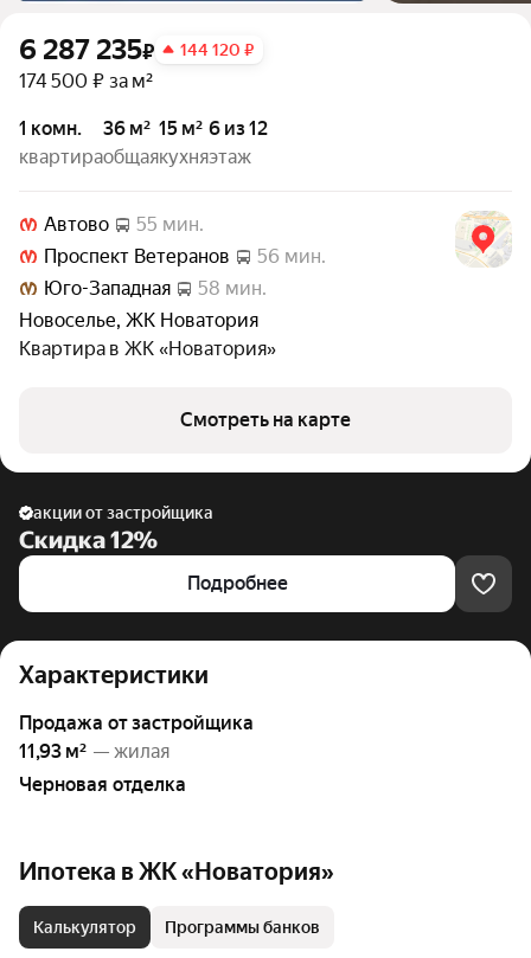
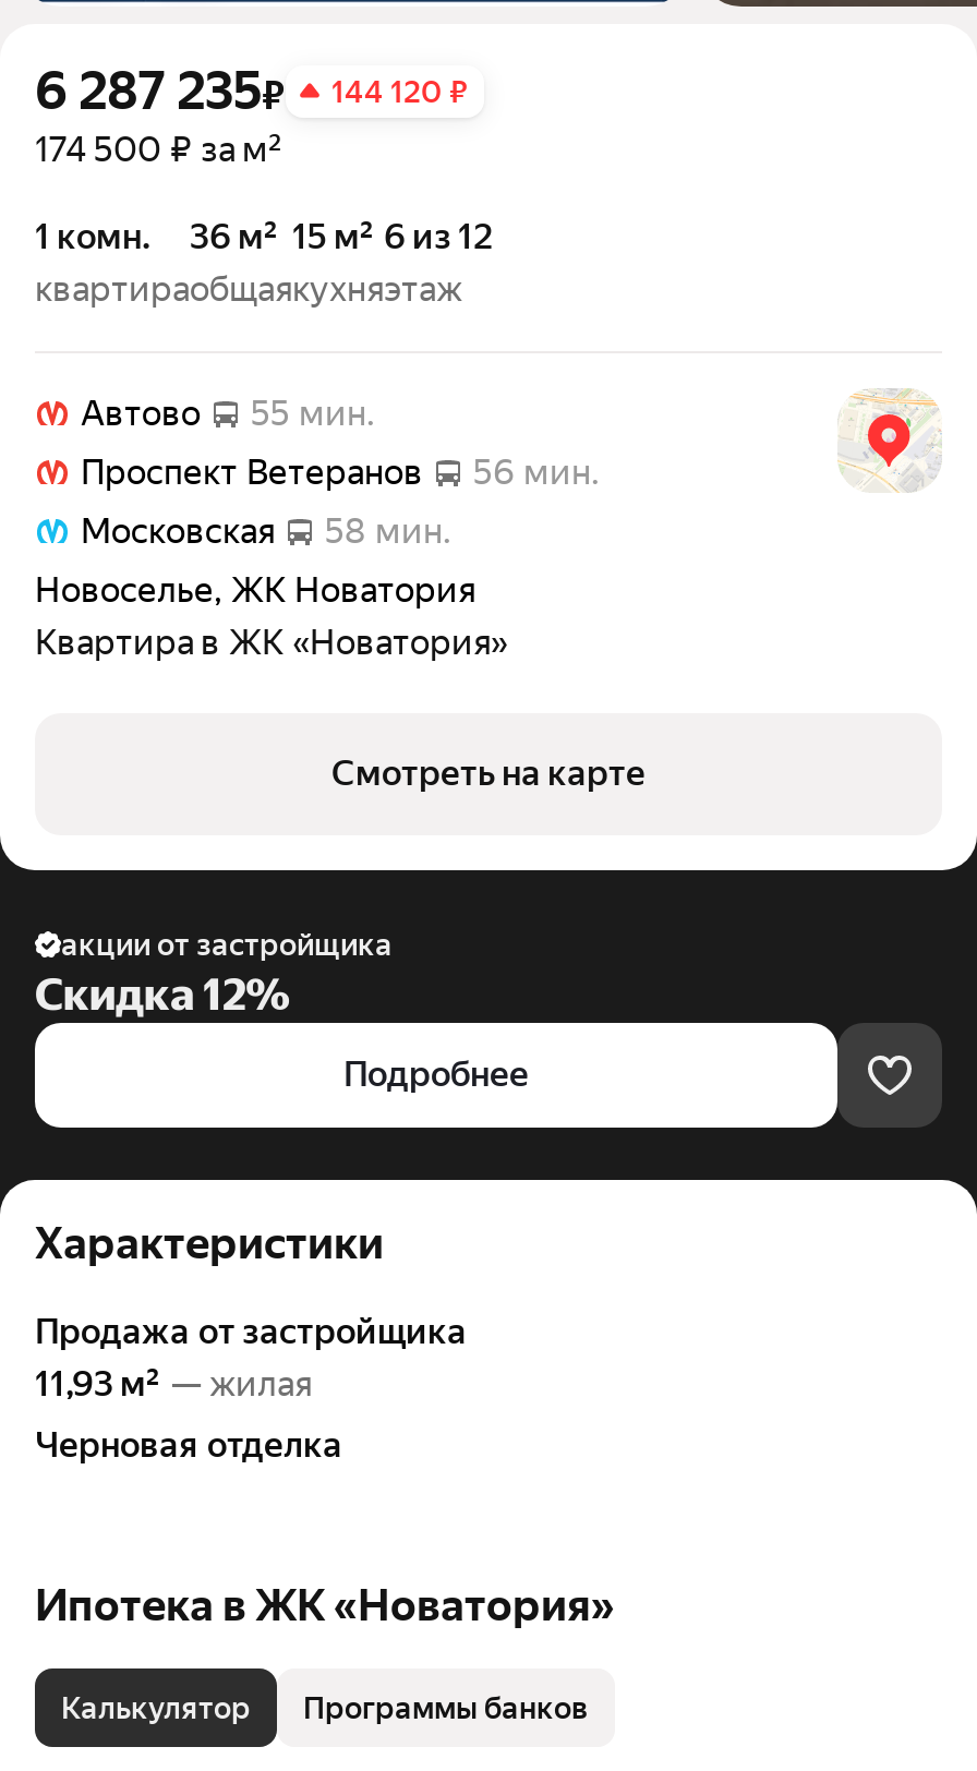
[44,277,171,300] Юго-Западная -> [81,510,275,552] Московская

